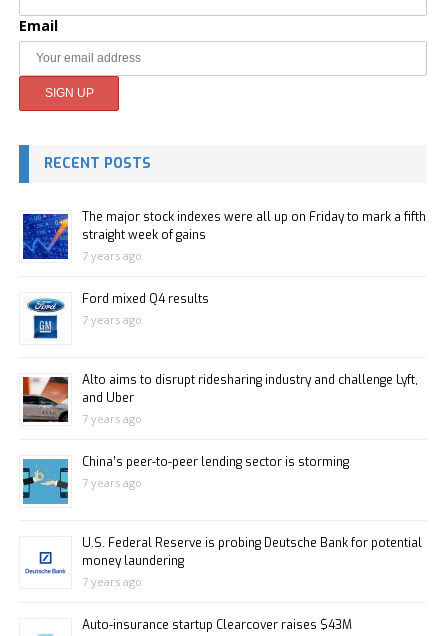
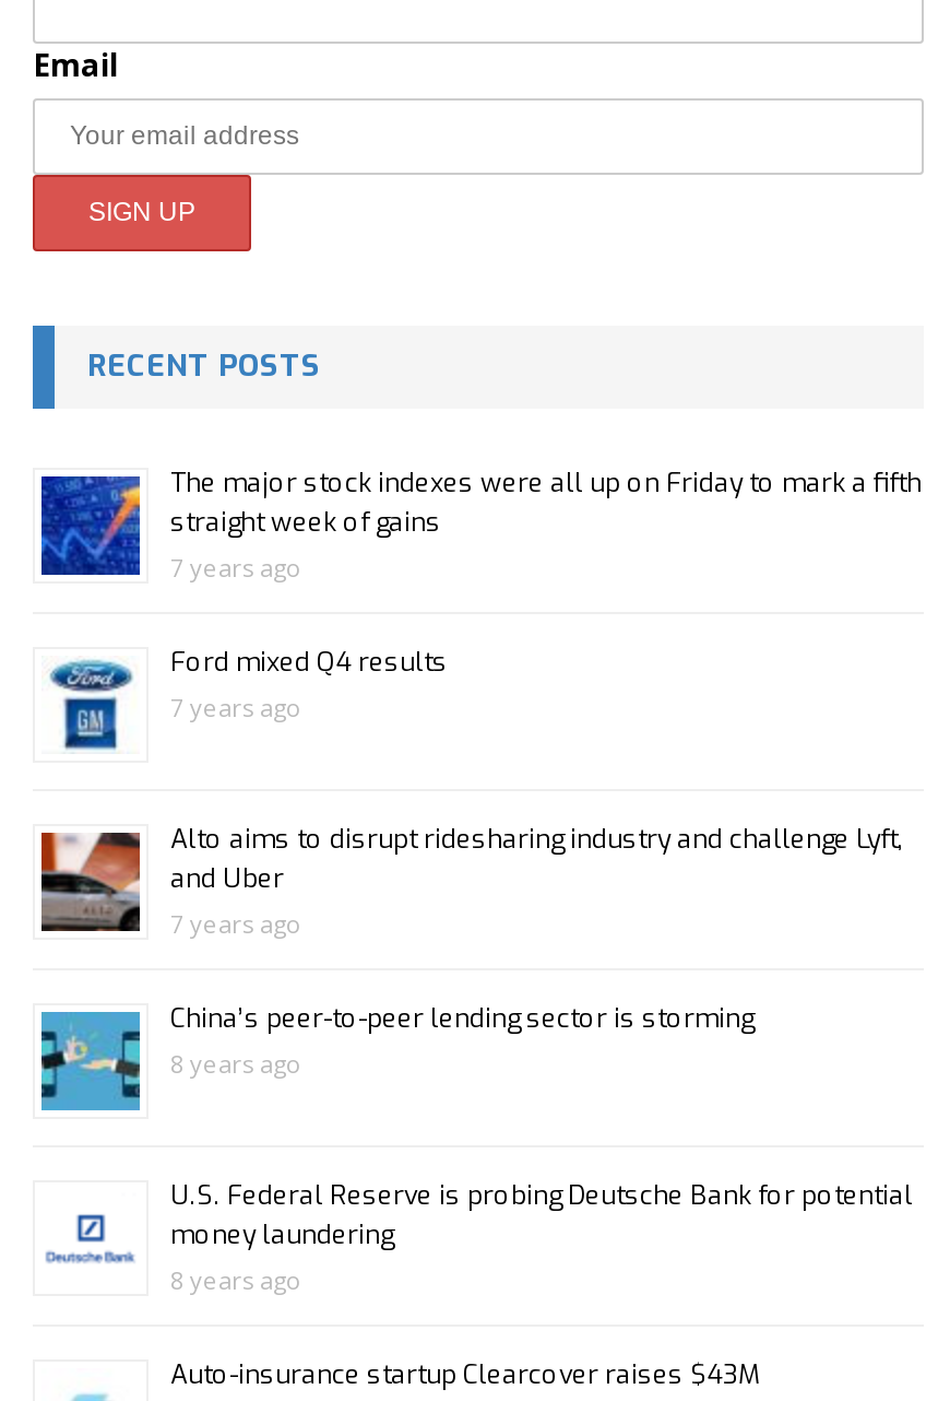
[82,474,142,489] 7 years ago -> [170,1048,301,1081] 8 years ago
[82,573,142,588] 7 years ago -> [170,1264,301,1297] 8 years ago

